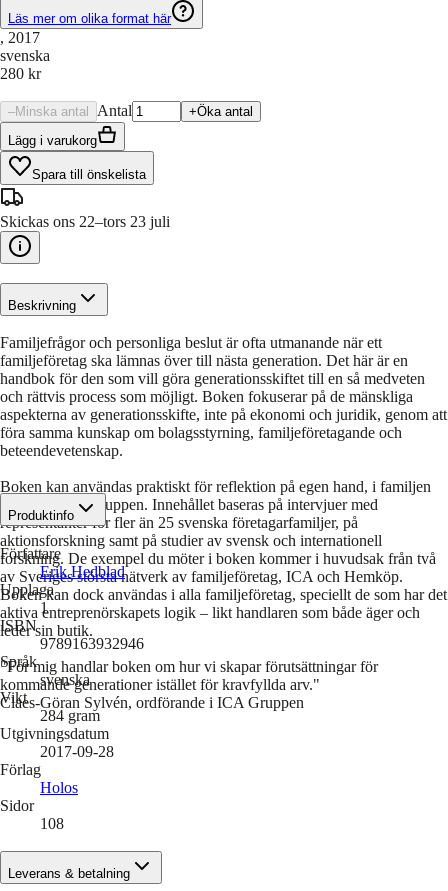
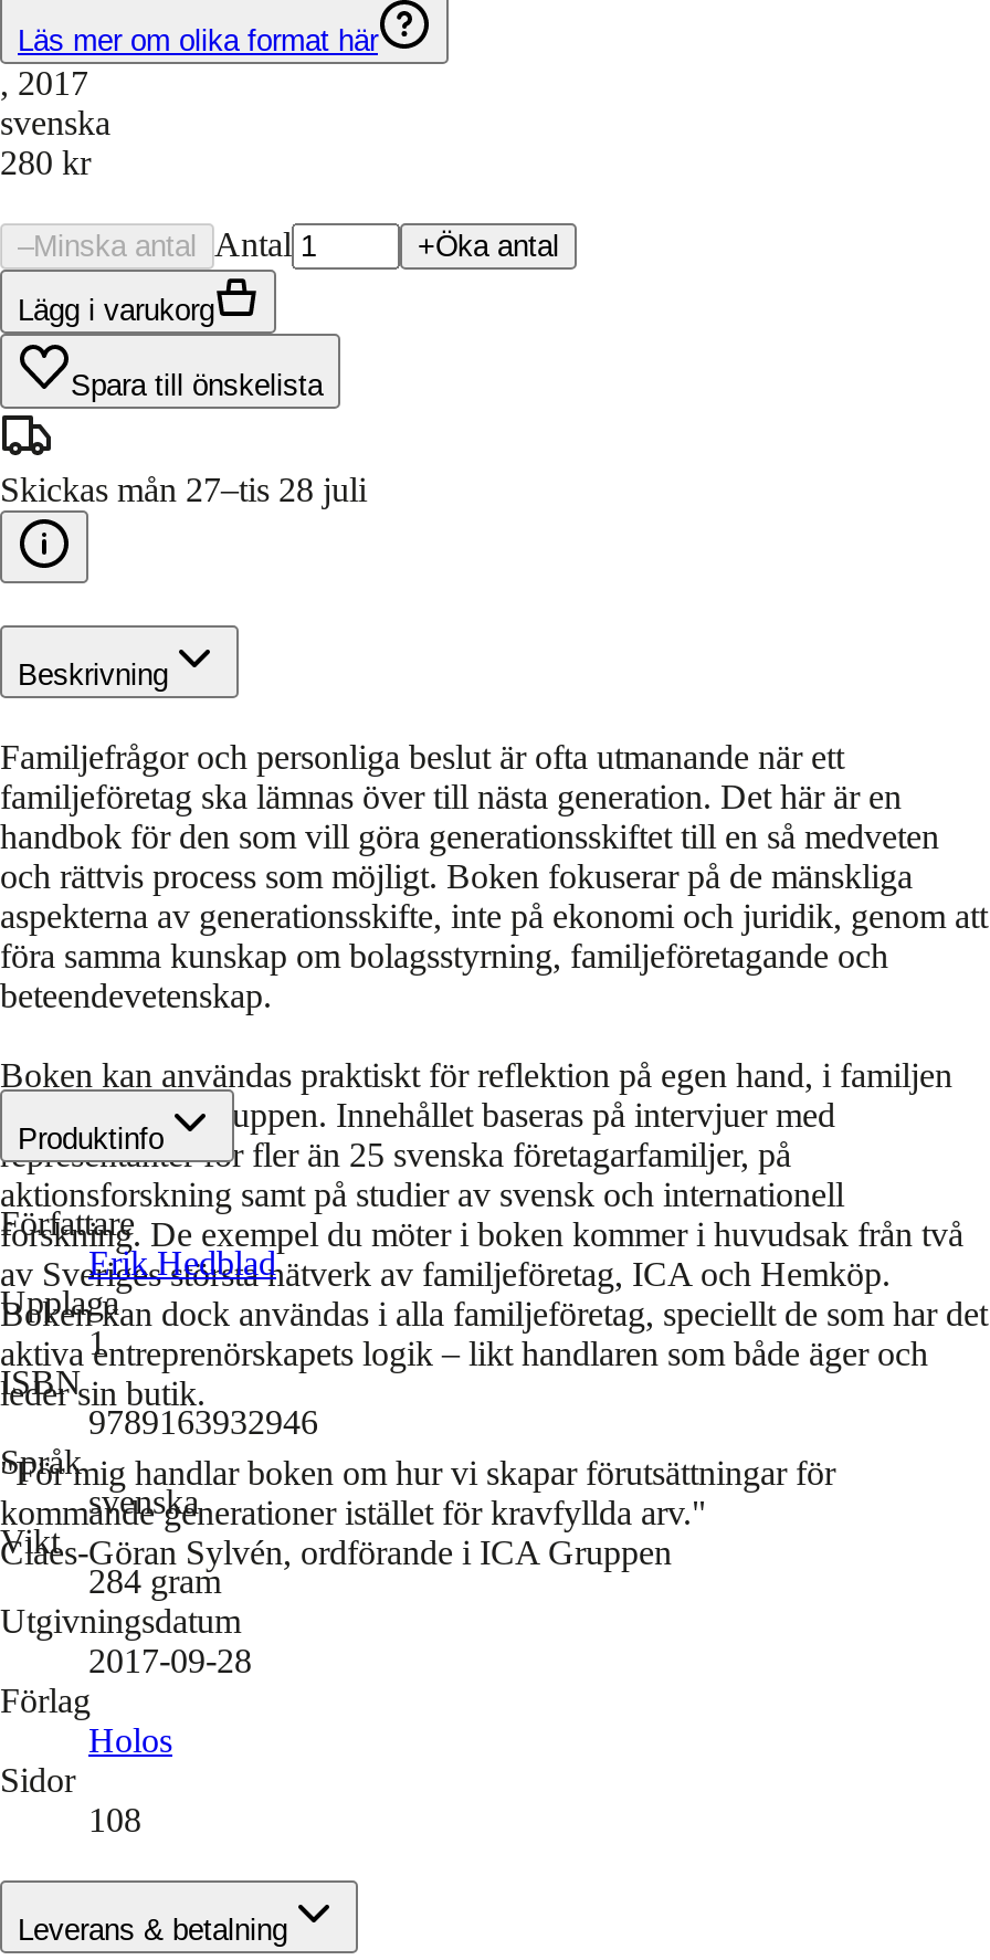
[0,213,170,230] Skickas ons 22–tors 23 juli -> [0,470,367,508] Skickas mån 27–tis 28 juli

